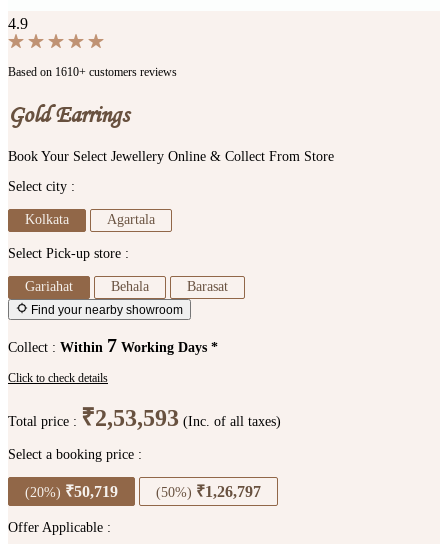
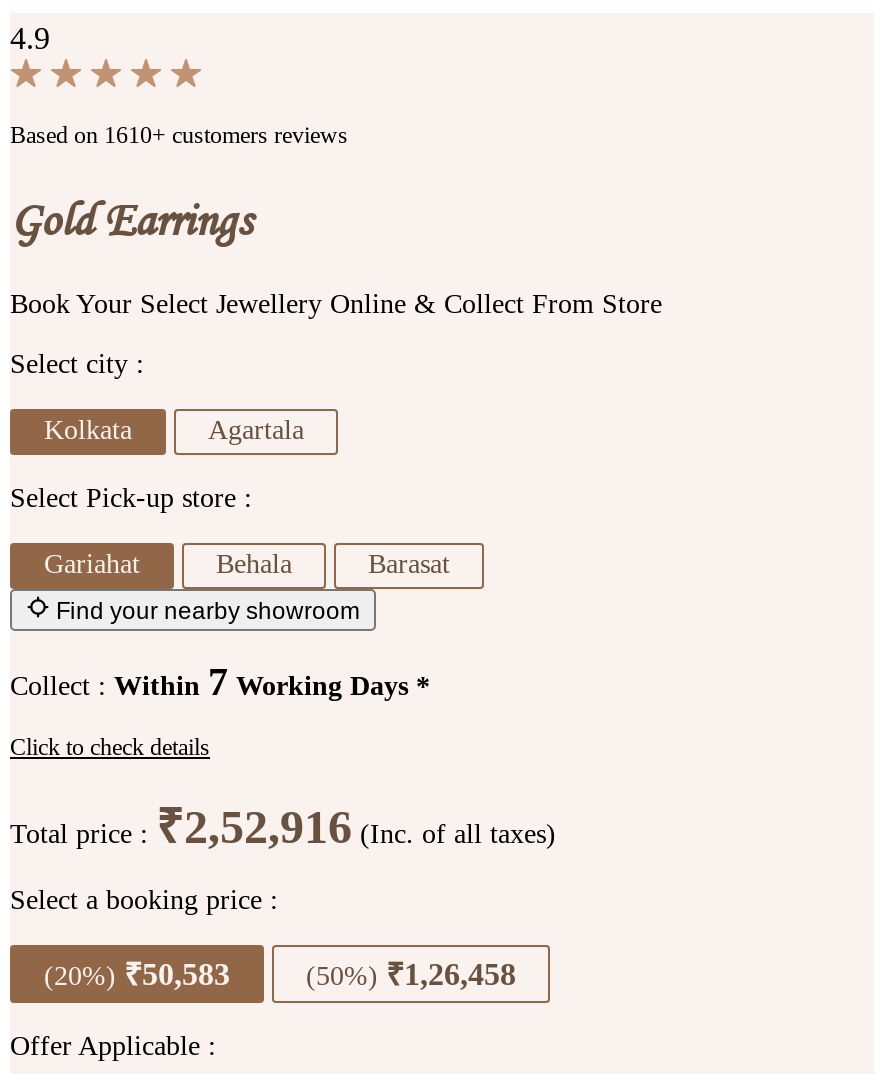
[8,405,281,431] Total price : ₹2,53,593 (Inc. of all taxes) -> [10,801,556,853] Total price : ₹2,52,916 (Inc. of all taxes)
[25,483,118,500] (20%) ₹50,719 -> [44,957,230,991] (20%) ₹50,583
[156,483,261,500] (50%) ₹1,26,797 -> [306,957,516,991] (50%) ₹1,26,458

